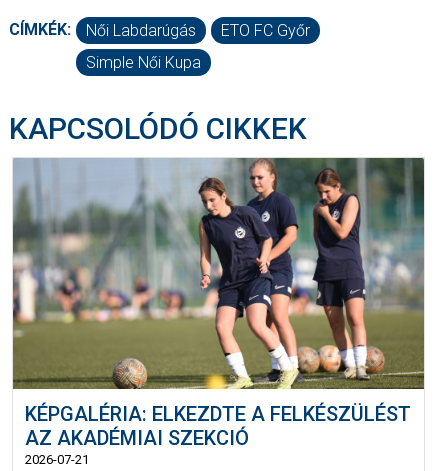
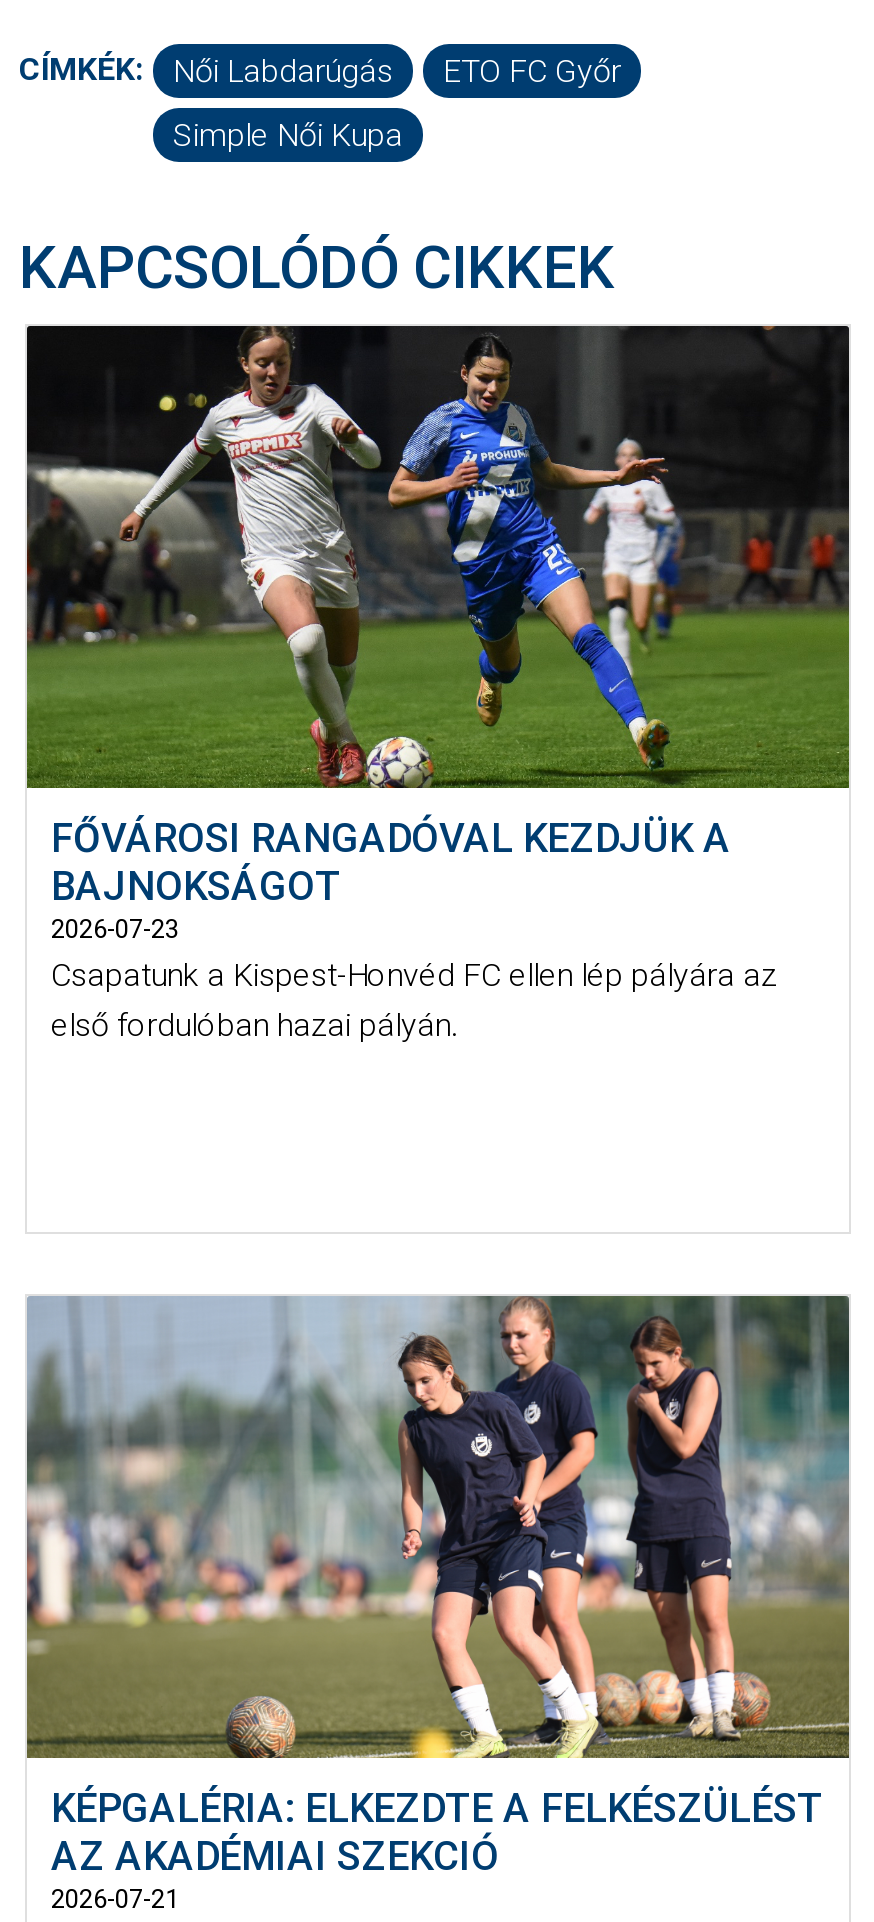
none -> [25,324,851,1044] [image] | FŐVÁROSI RANGADÓVAL KEZDJÜK A | BAJNOKSÁGOT | 2026-07-23 | Csapatunk a Kispest-Honvéd FC ellen lép pályára az | első fordulóban hazai pályán.

